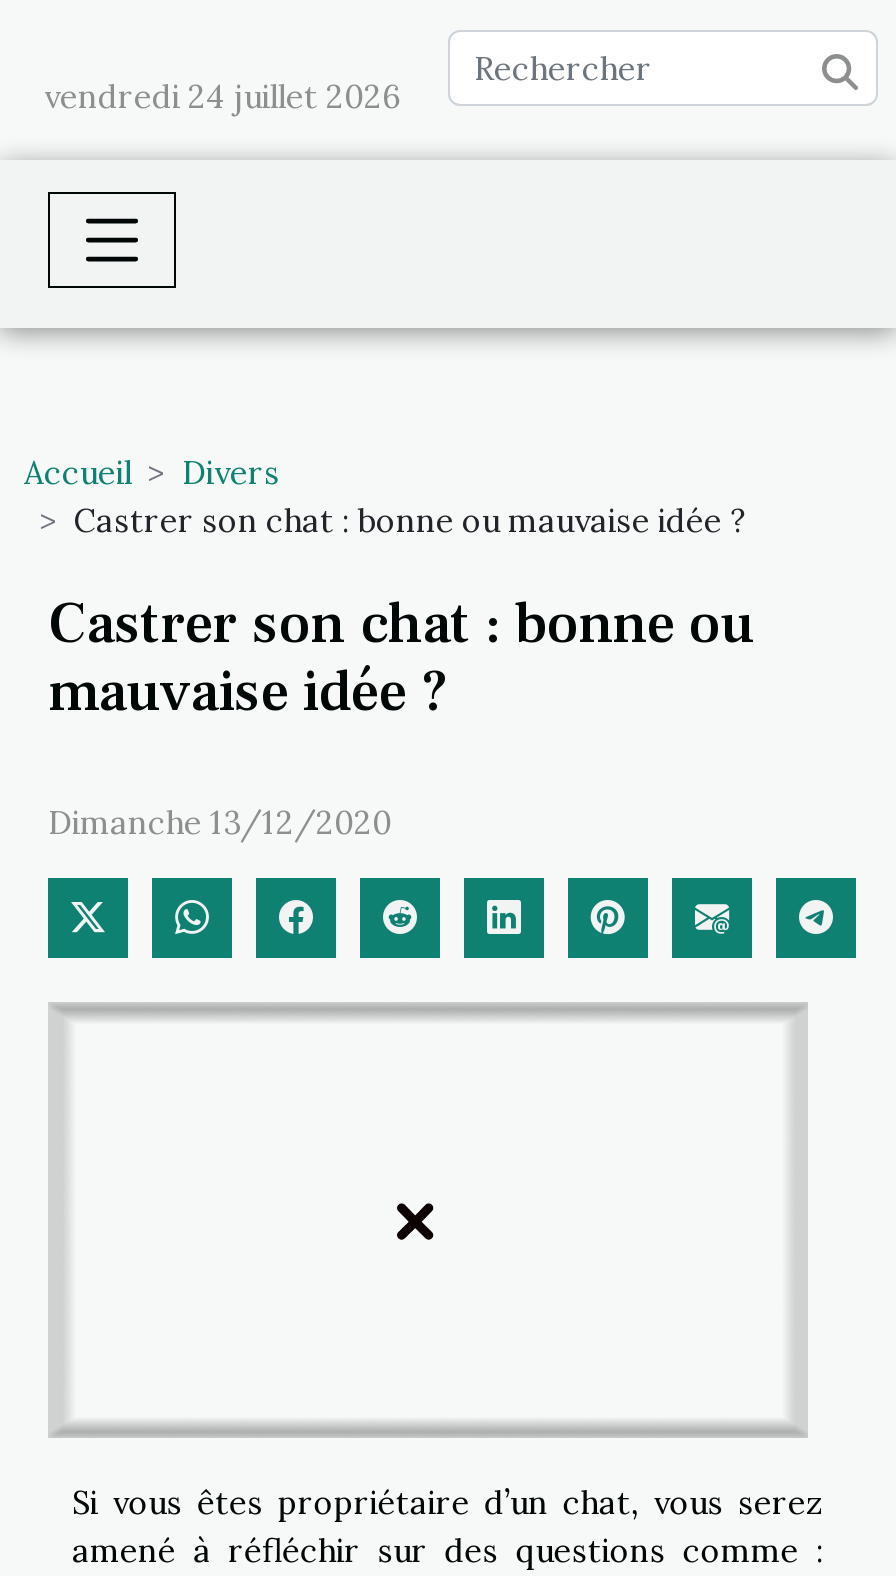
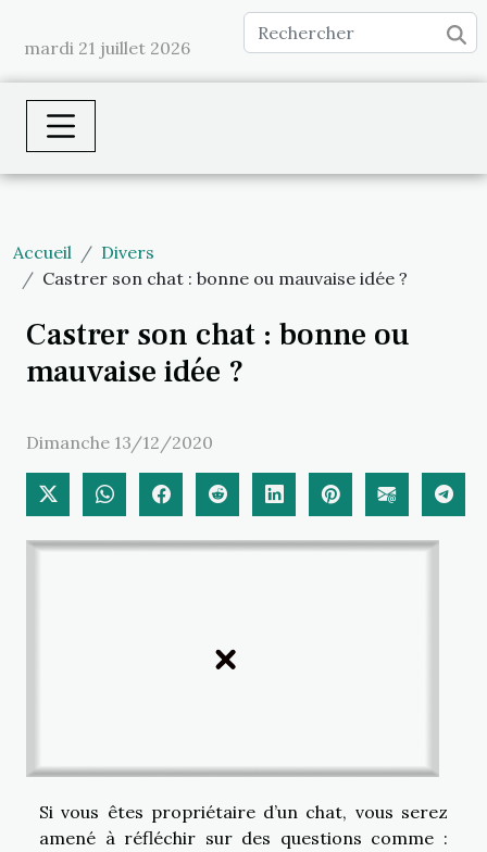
[44,76,400,116] vendredi 24 juillet 2026 -> [24,37,190,59] mardi 21 juillet 2026

